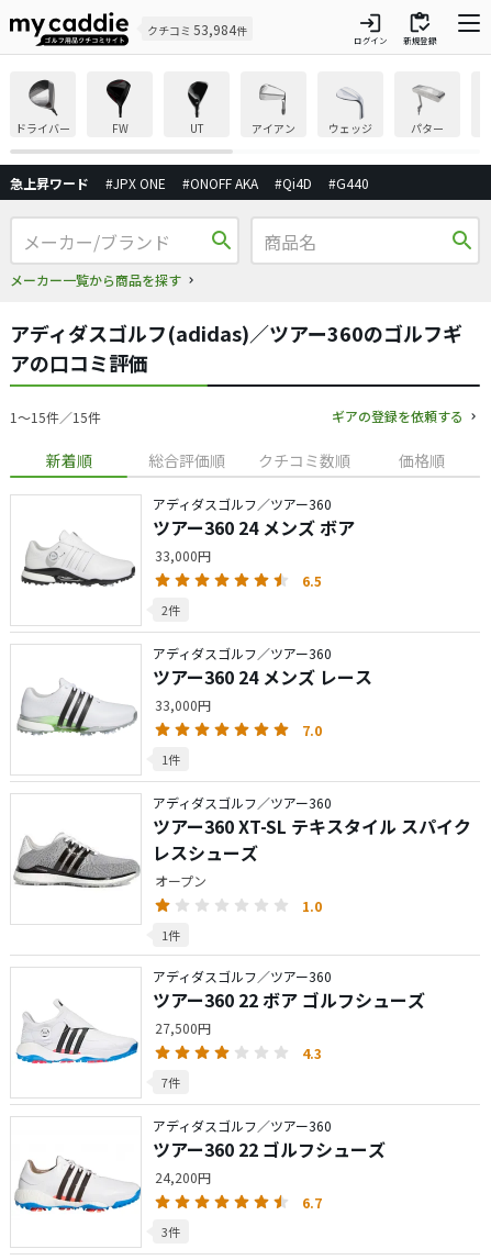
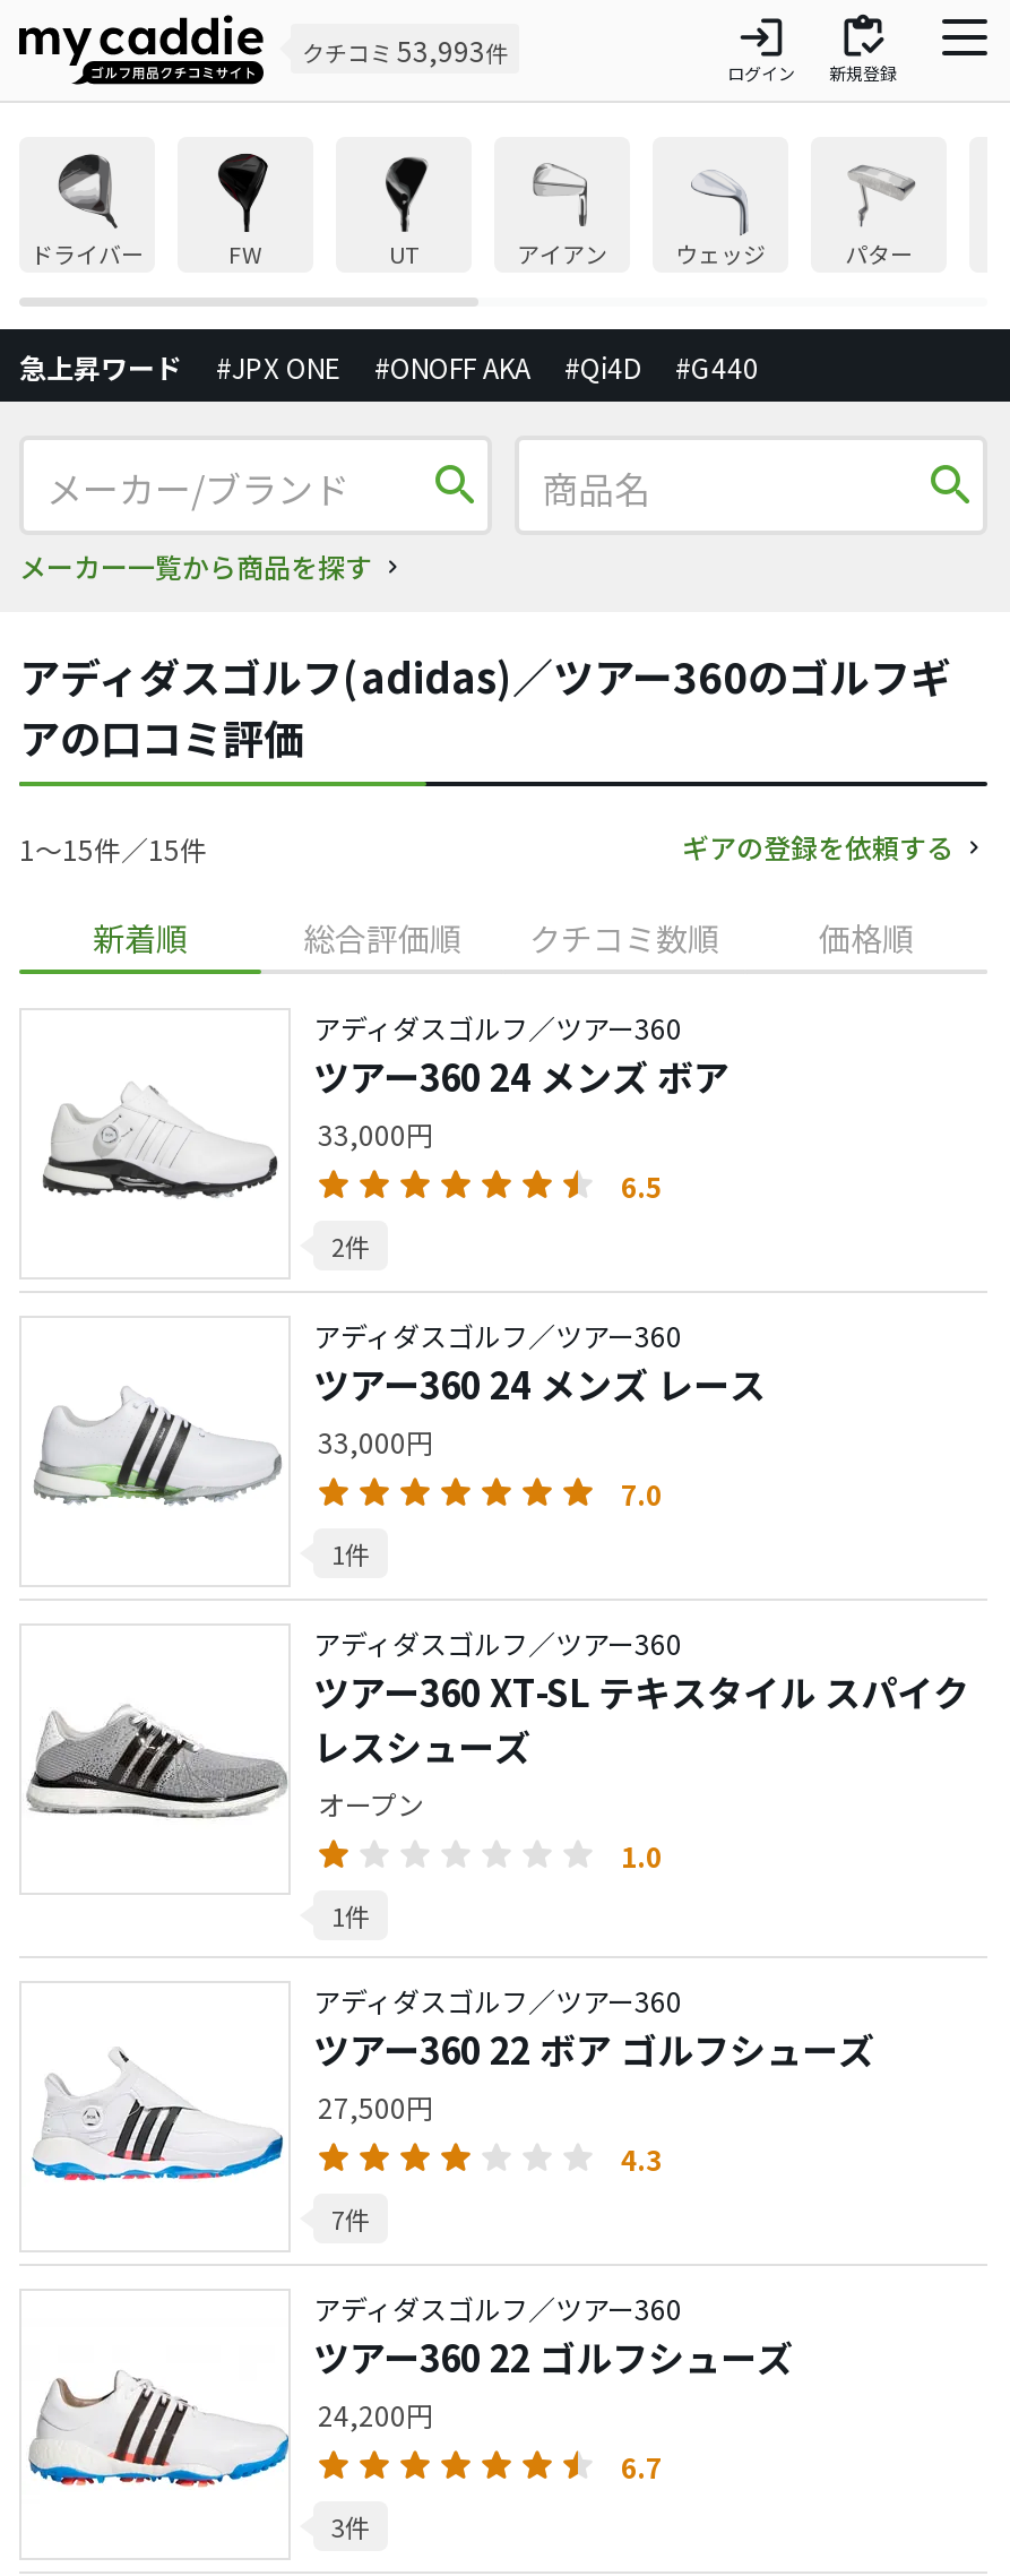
[147,20,247,38] クチコミ53,984件 -> [302,31,508,69] クチコミ53,993件

